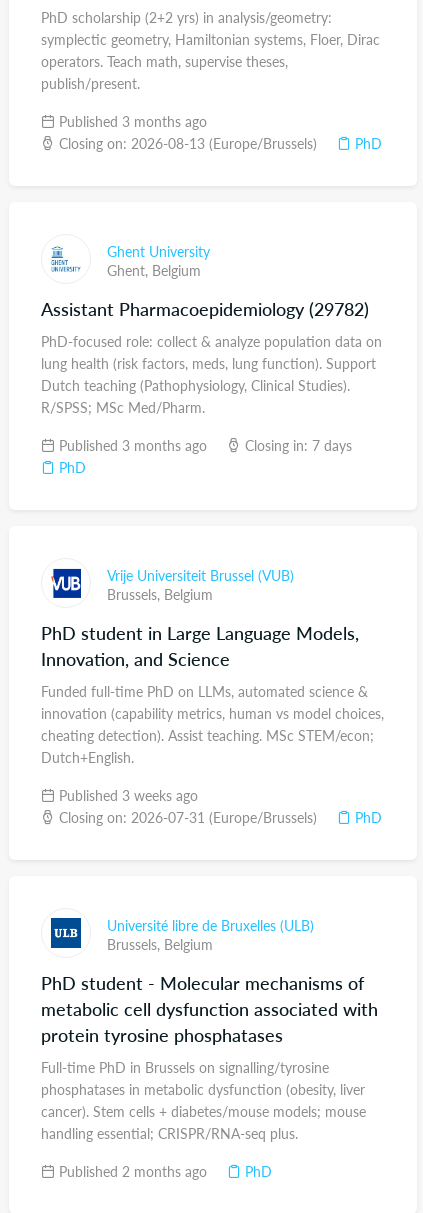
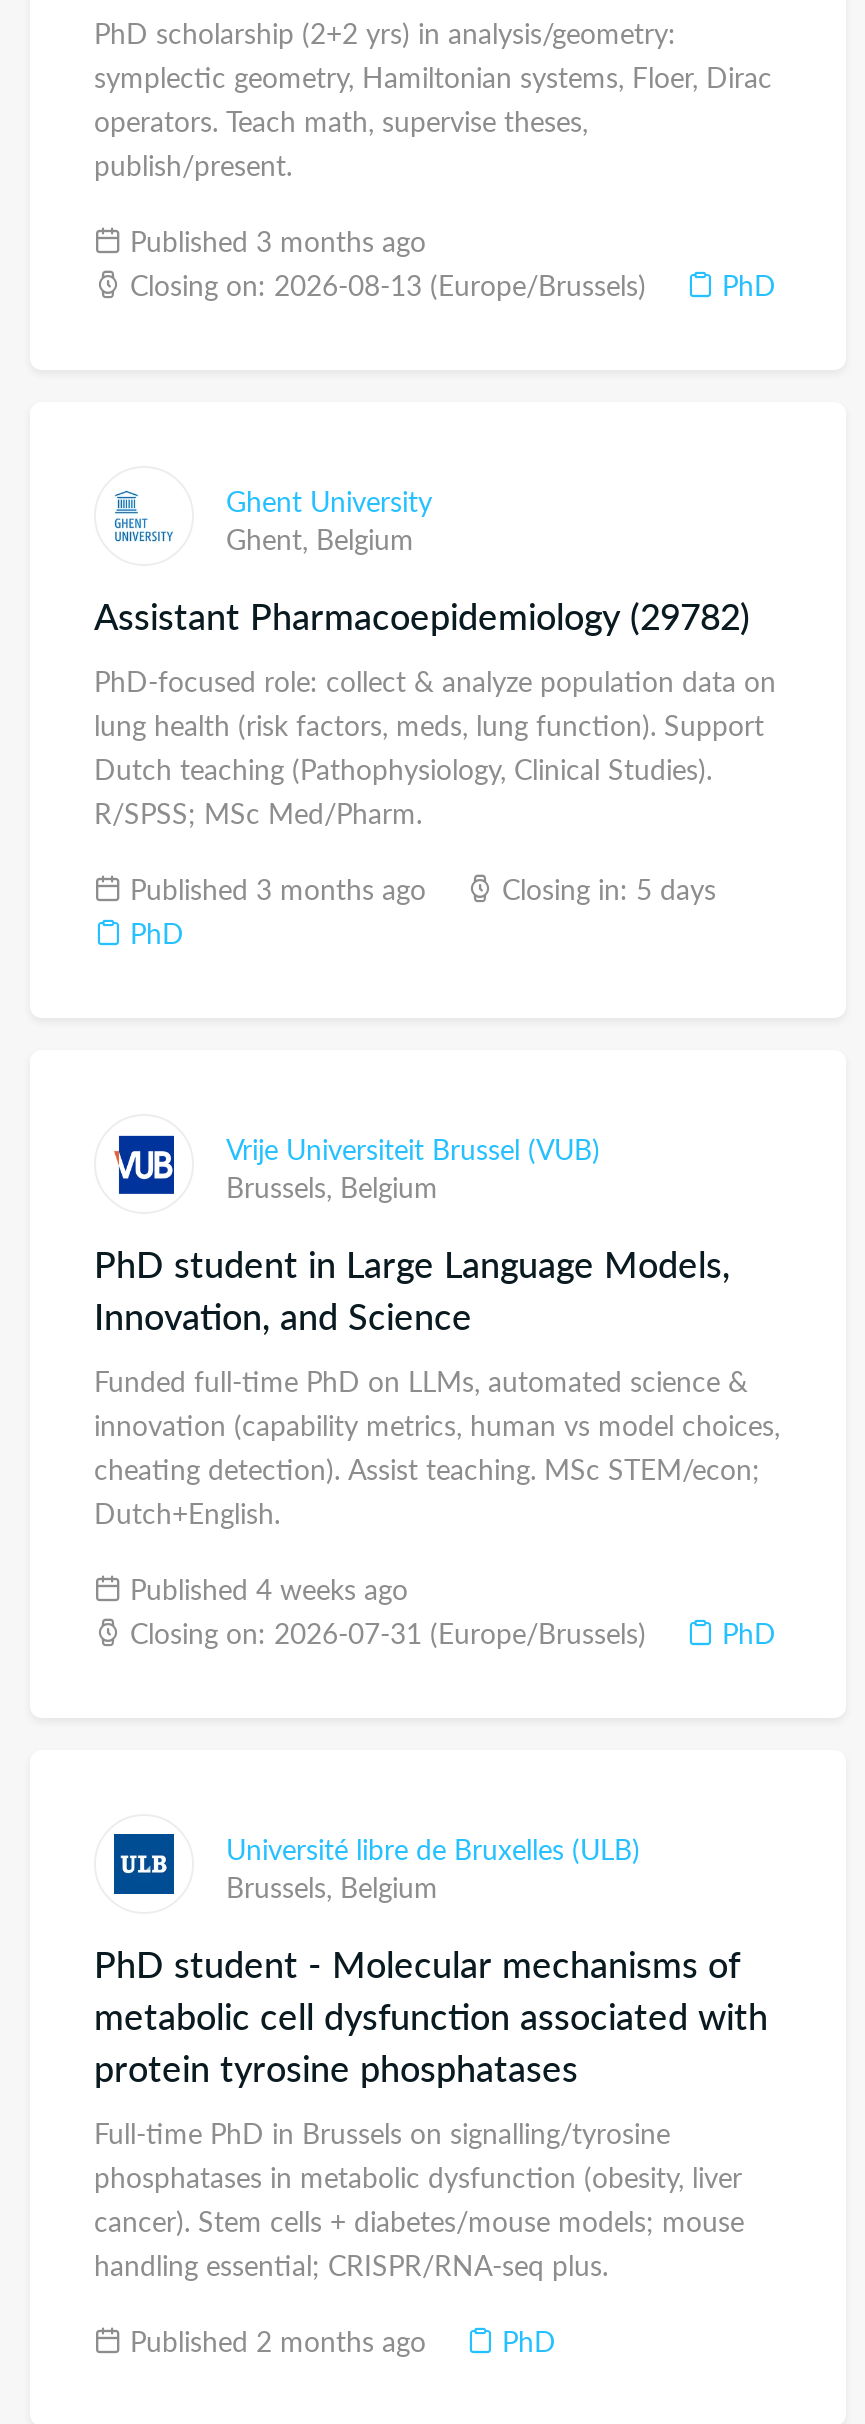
[241,435,352,455] Closing in: 7 days -> [494,868,716,908] Closing in: 5 days
[55,785,198,805] Published 3 weeks ago -> [122,1568,408,1608] Published 4 weeks ago

